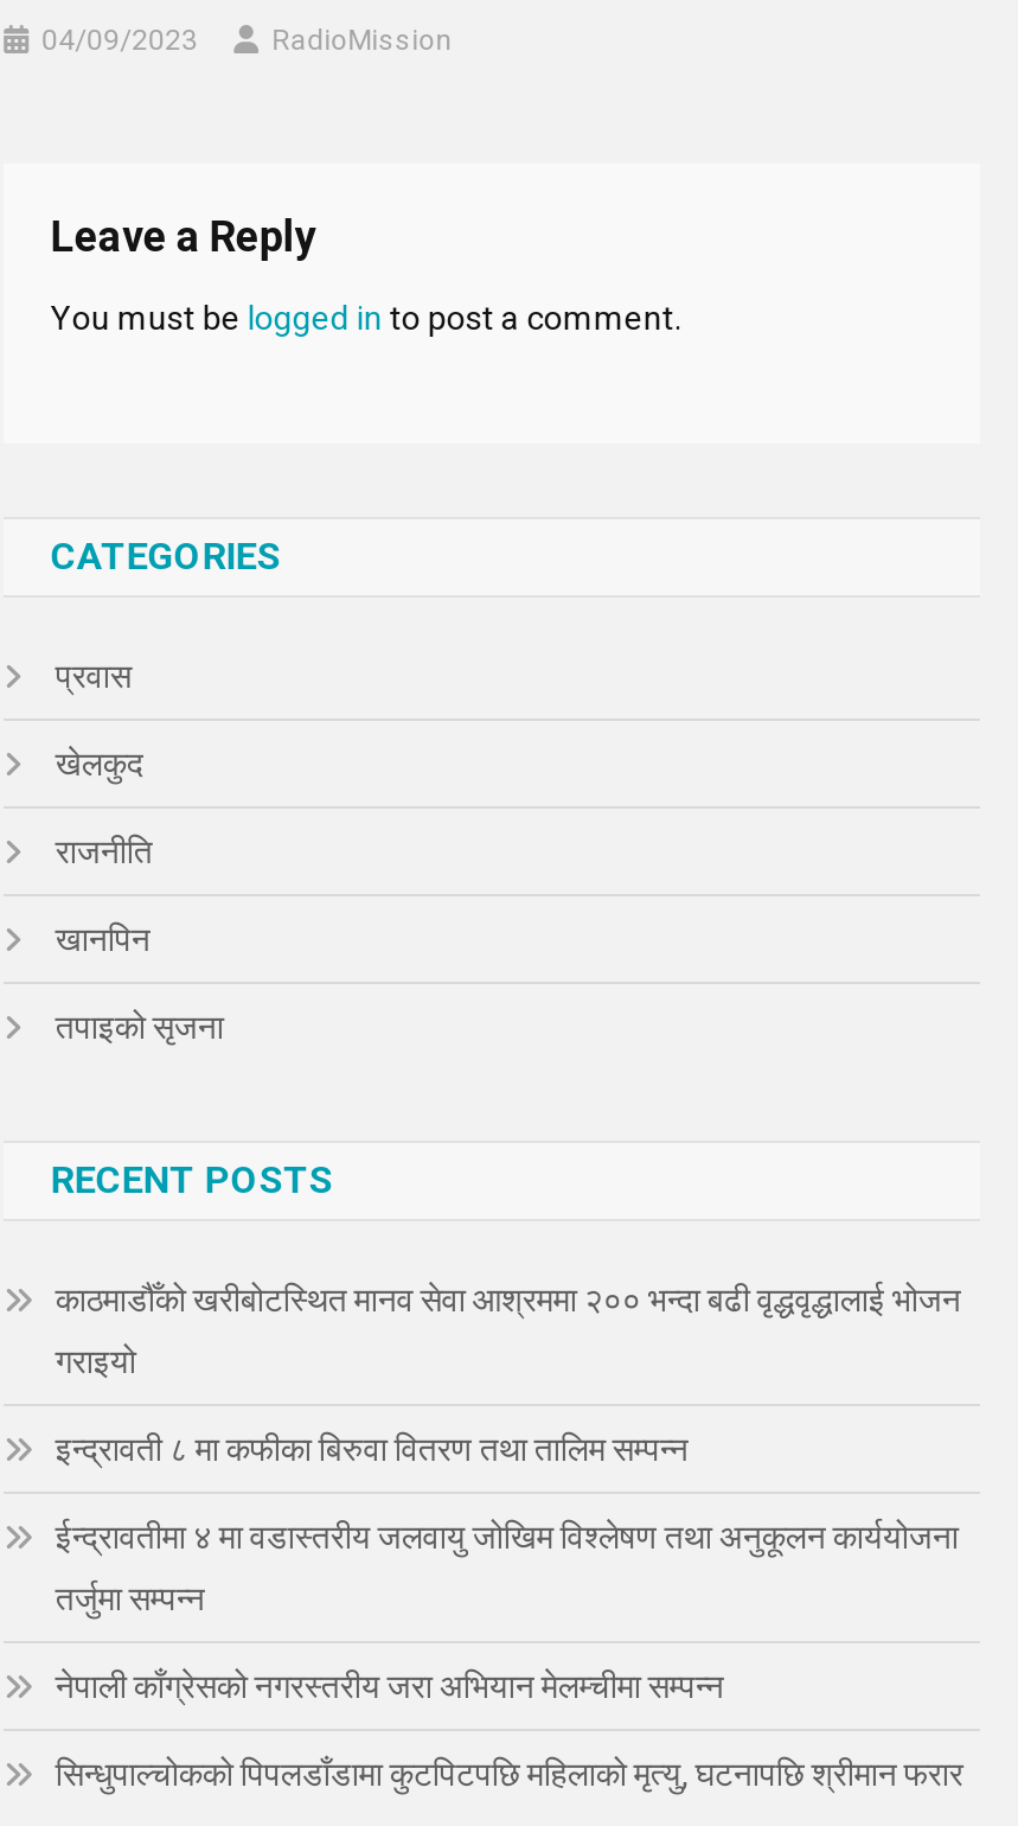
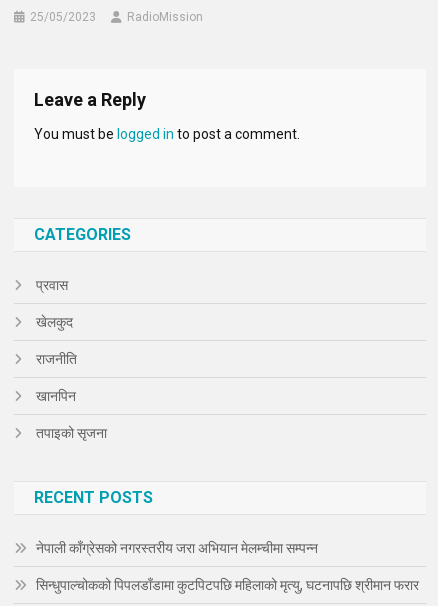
[42,24,198,57] 04/09/2023 -> [30,10,96,24] 25/05/2023
[55,1281,961,1617] काठमाडौँको खरीबोटस्थित मानव सेवा आश्रममा २०० भन्दा बढी वृद्धवृद्धालाई भोजन | गराइयो | इन्द्रावती ८ मा कफीका बिरुवा वितरण तथा तालिम सम्पन्न | ईन्द्रावतीमा ४ मा वडास्तरीय जलवायु जोखिम विश्लेषण तथा अनुकूलन कार्ययोजना | तर्जुमा सम्पन्न -> none

